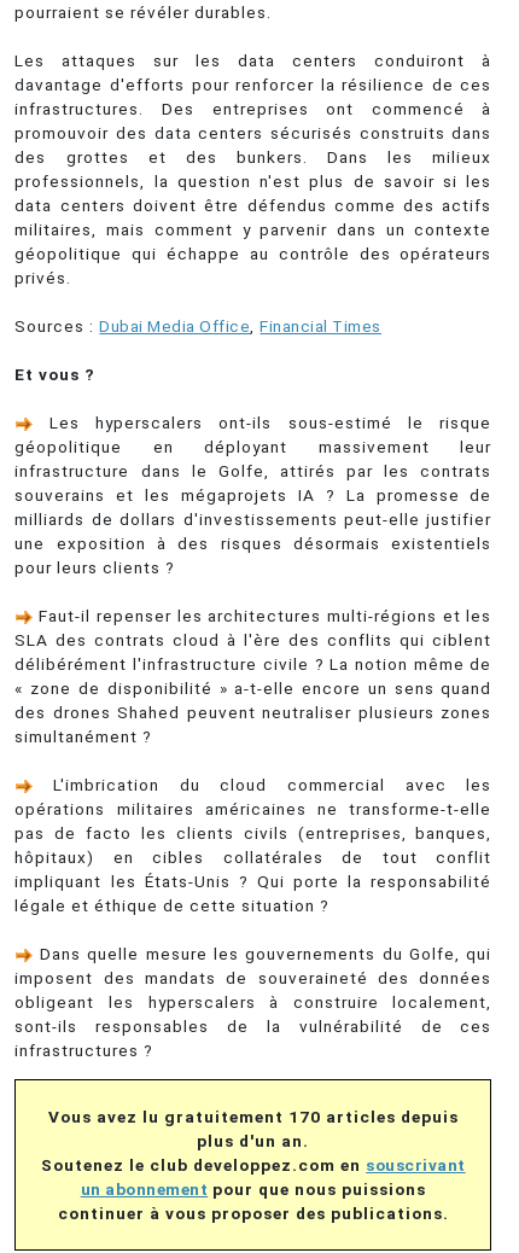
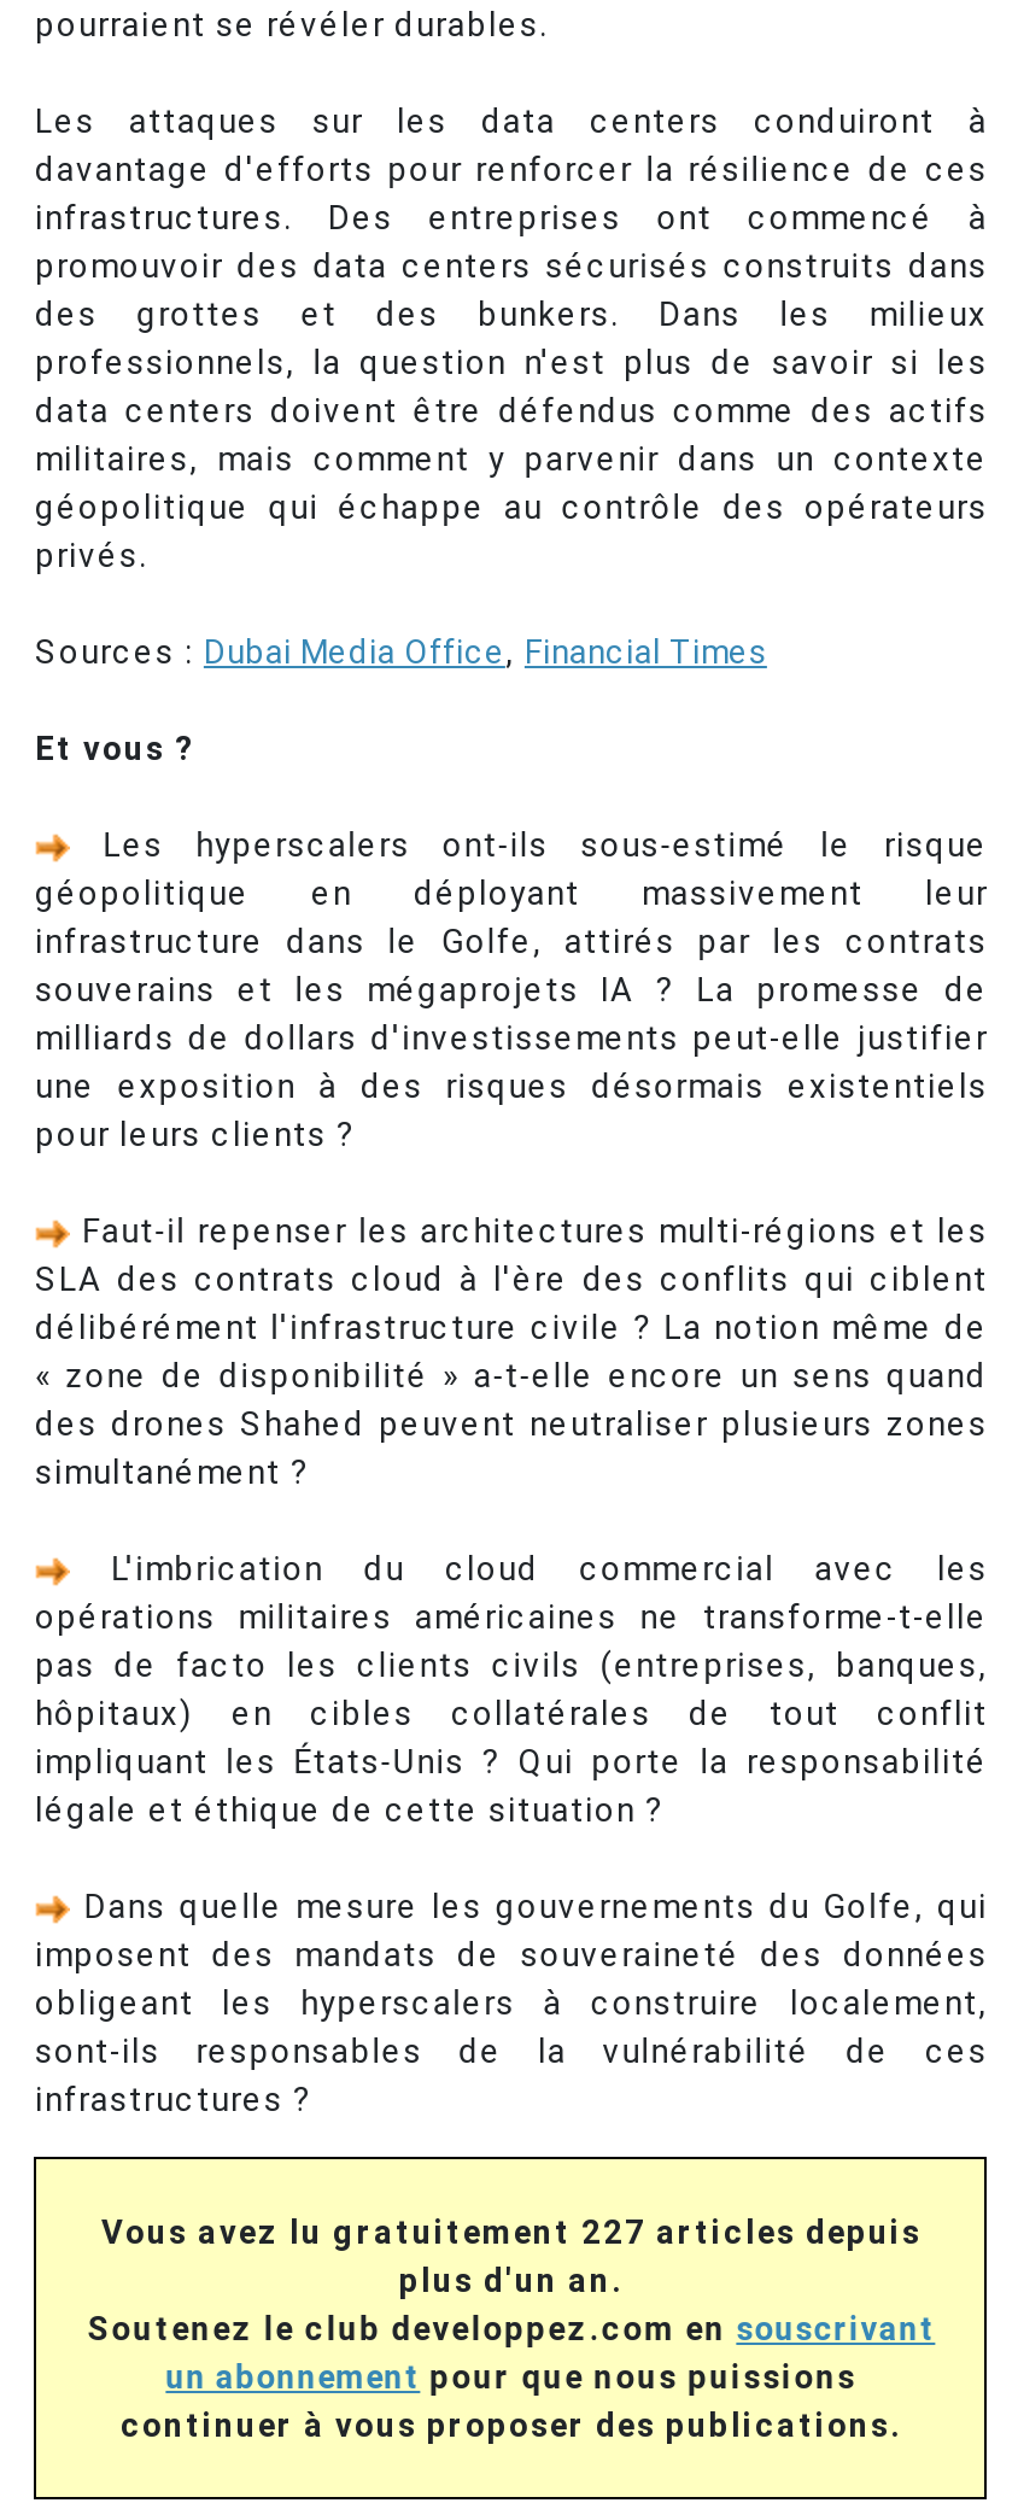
[48,1107,459,1126] Vous avez lu gratuitement 170 articles depuis -> [101,2212,921,2251] Vous avez lu gratuitement 227 articles depuis

